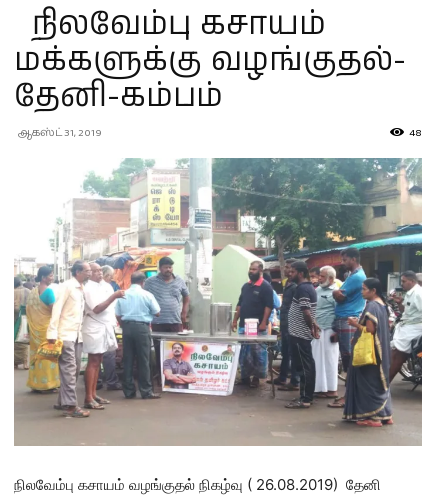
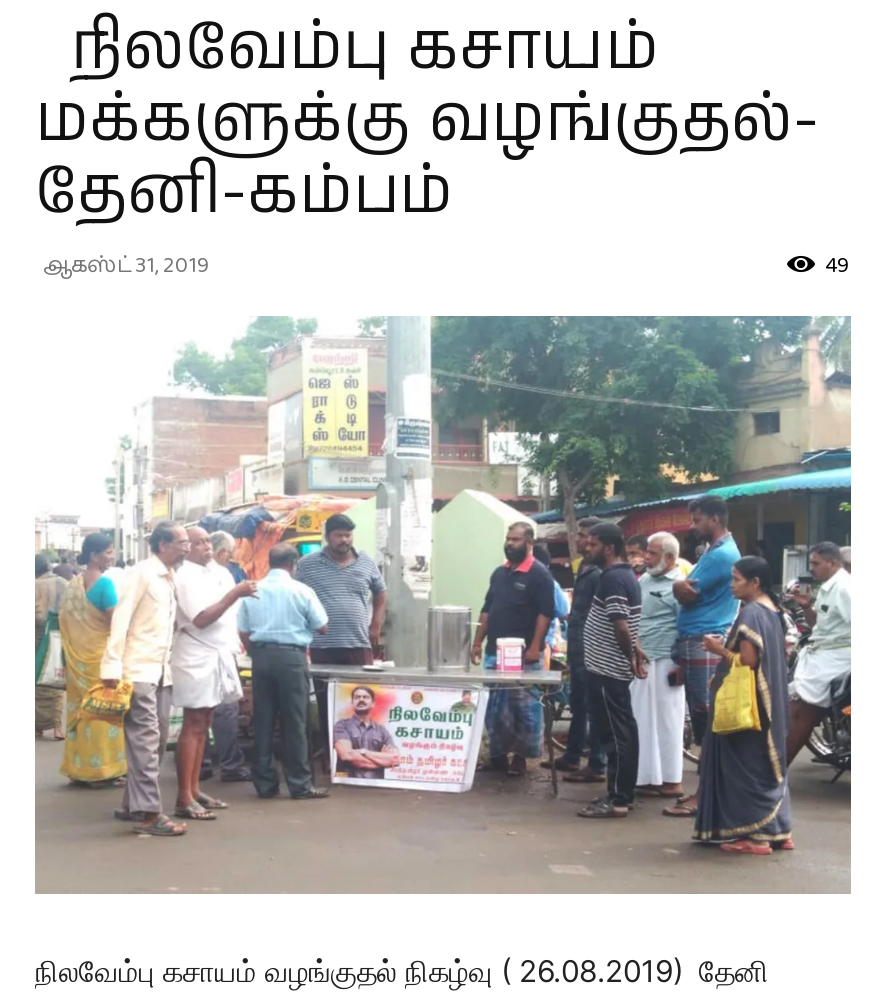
[409,124,422,141] 48 -> [825,248,851,282] 49

